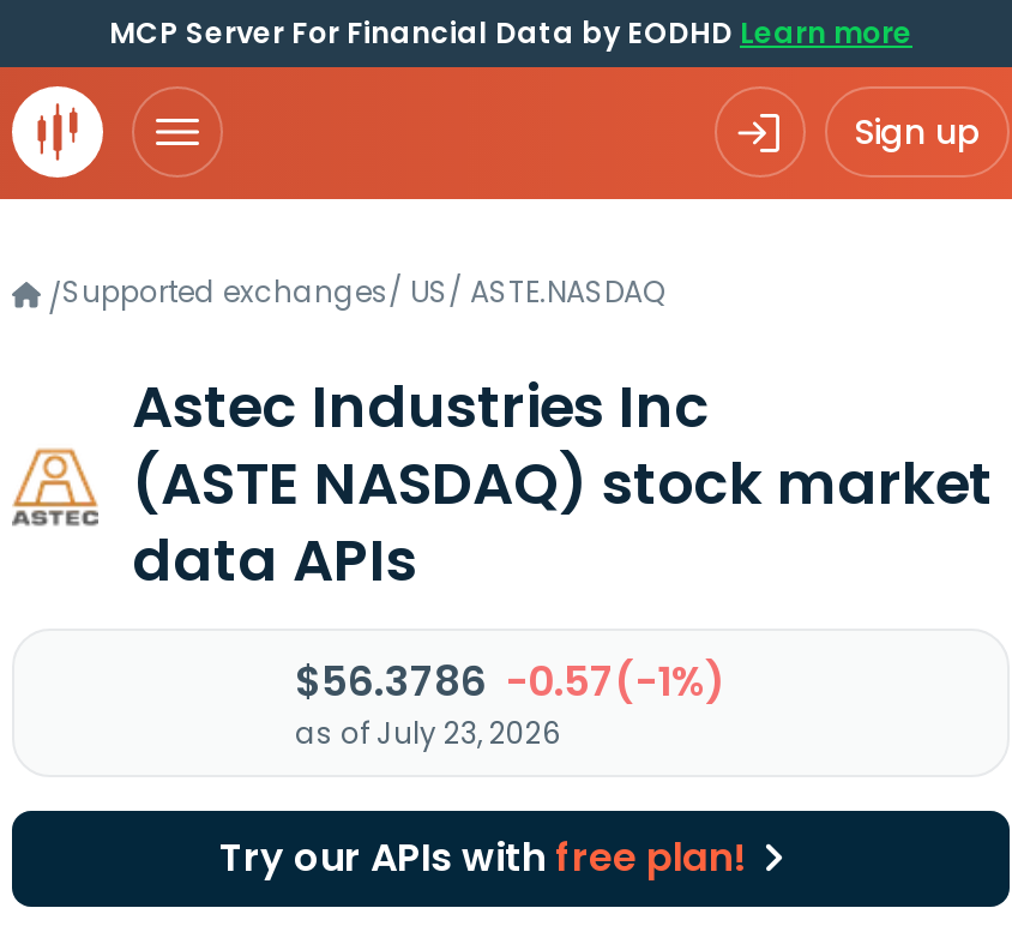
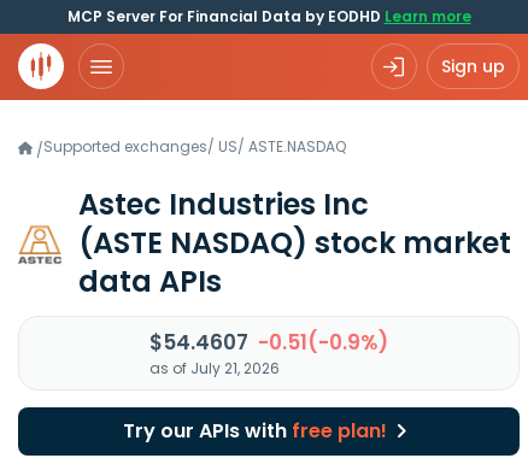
[295,653,727,710] $56.3786 -0.57(-1%) -> [149,328,388,357] $54.4607 -0.51(-0.9%)
[295,712,561,753] as of July 23, 2026 -> [149,358,280,378] as of July 21, 2026

